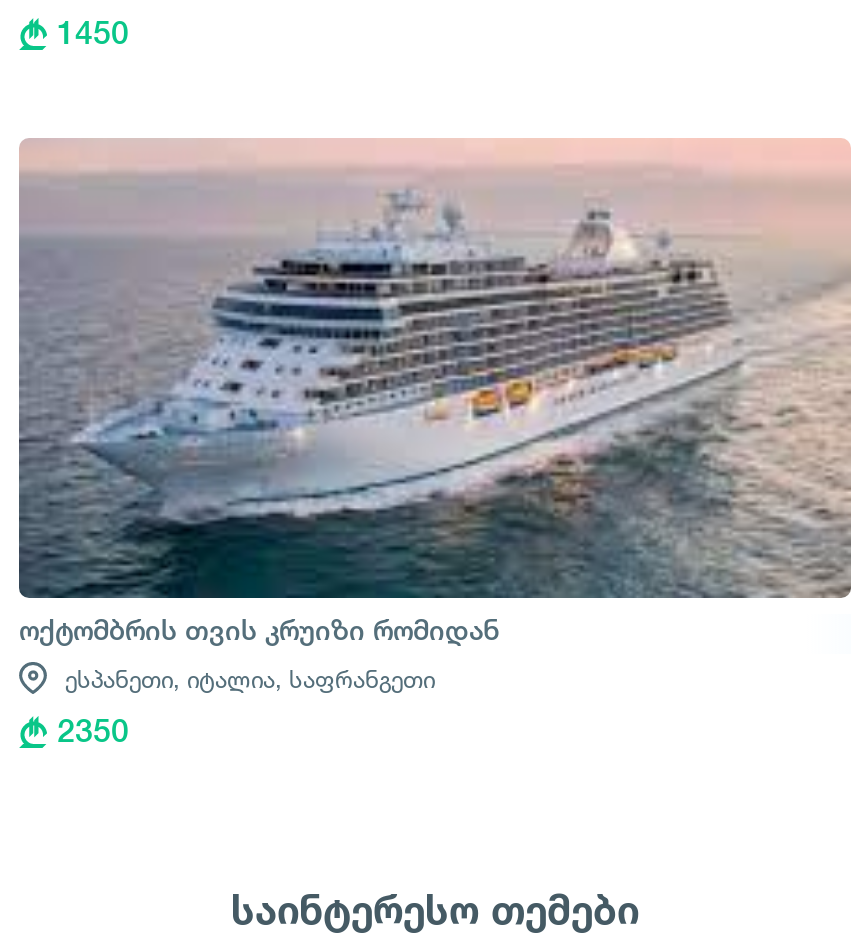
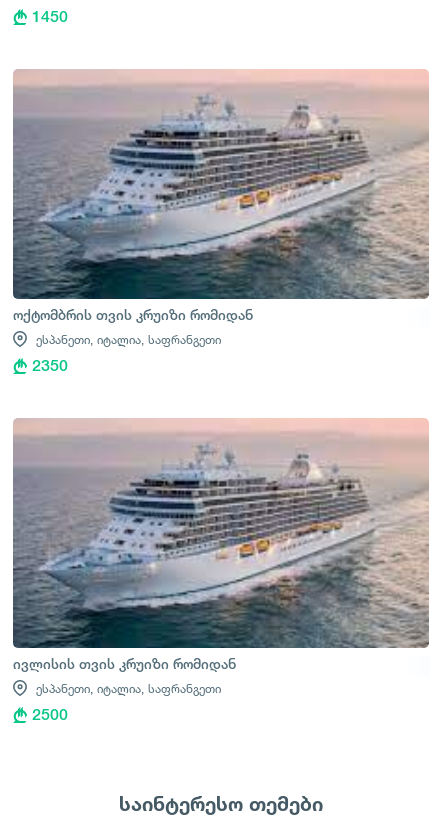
none -> [13,655,236,724] ივლისის თვის კრუიზი რომიდან | ესპანეთი, იტალია, საფრანგეთი | 2500

